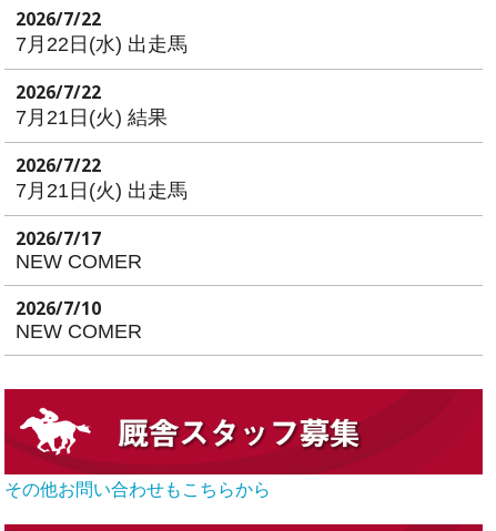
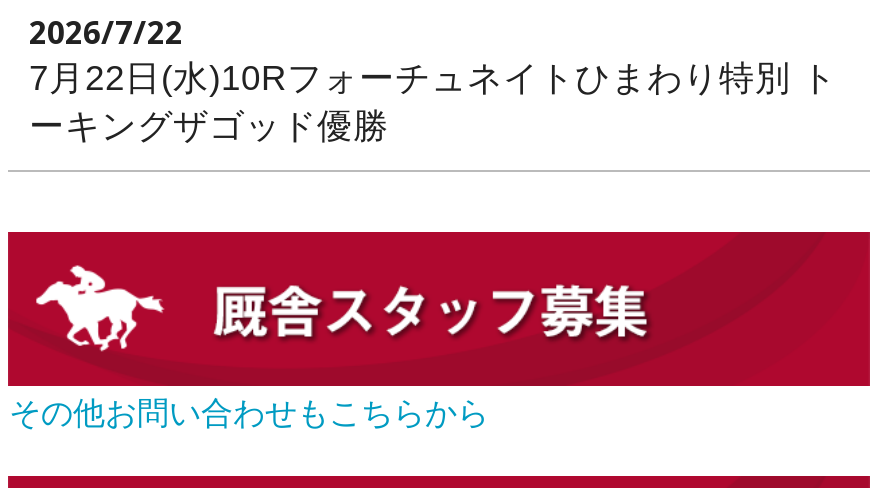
[16,33,188,343] 7月22日(水) 出走馬 | 2026/7/22 | 7月21日(火) 結果 | 2026/7/22 | 7月21日(火) 出走馬 | 2026/7/17 | NEW COMER | 2026/7/10 | NEW COMER -> [29,58,837,146] 7月22日(水)10Rフォーチュネイトひまわり特別 ト | ーキングザゴッド優勝

